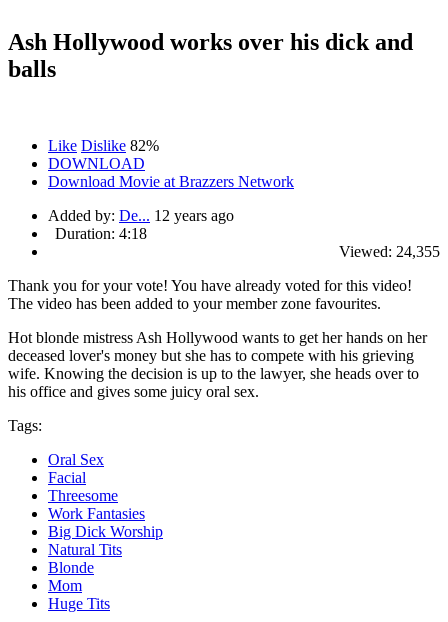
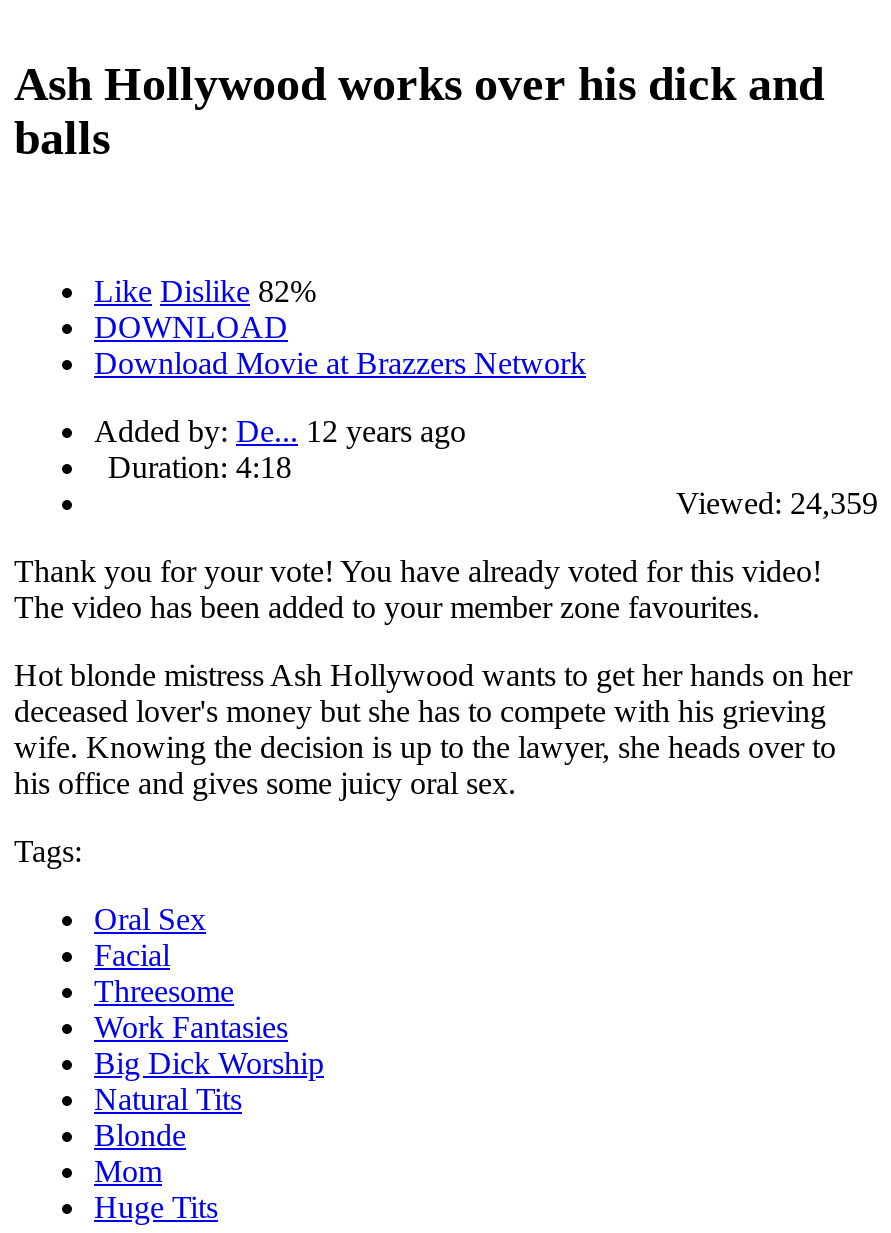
[339,243,440,260] Viewed: 24,355 -> [676,485,878,519] Viewed: 24,359

